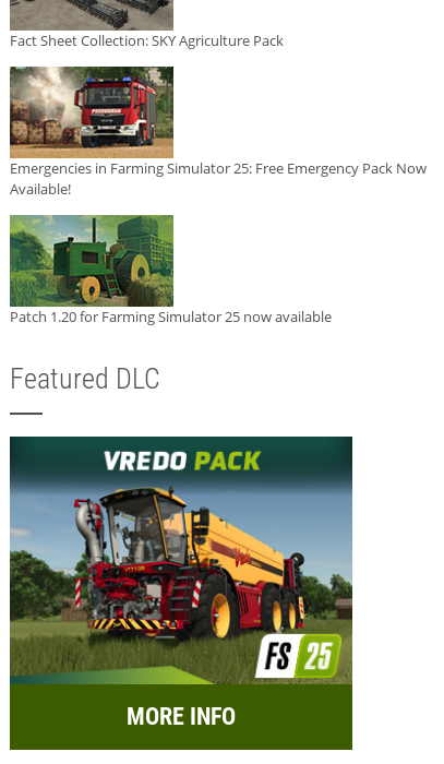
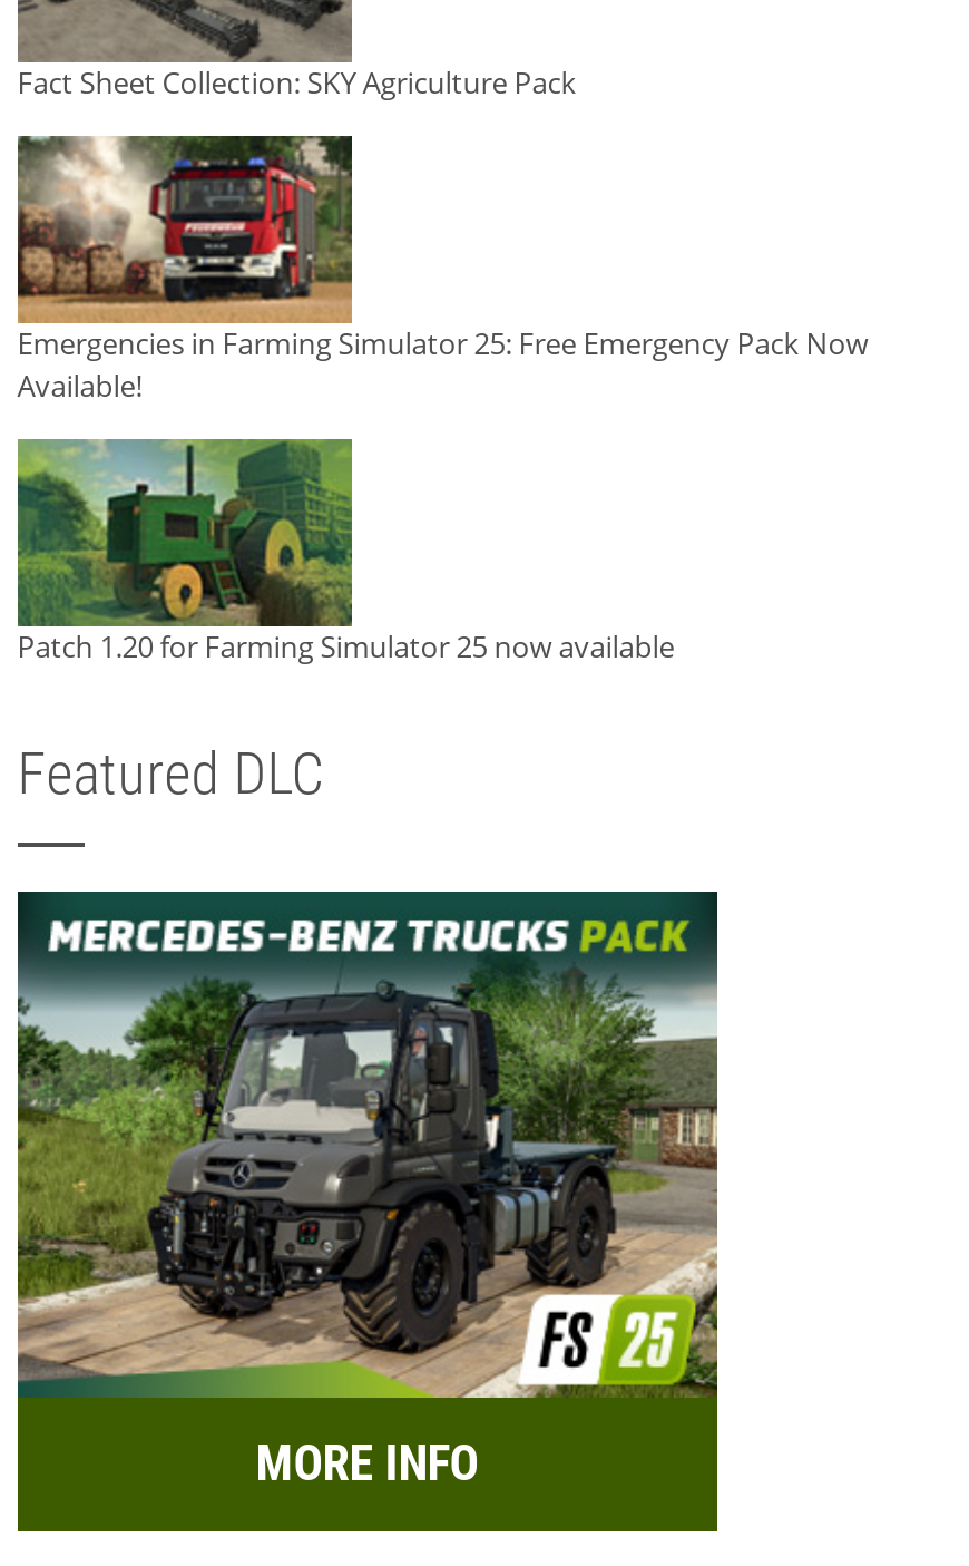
[10,451,353,684] [image] -> [16,918,720,1400] [image]

